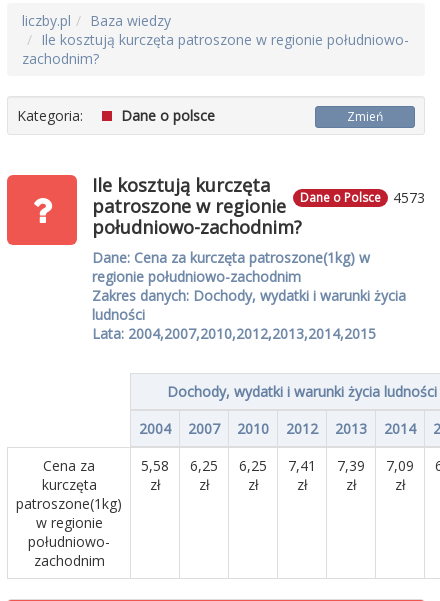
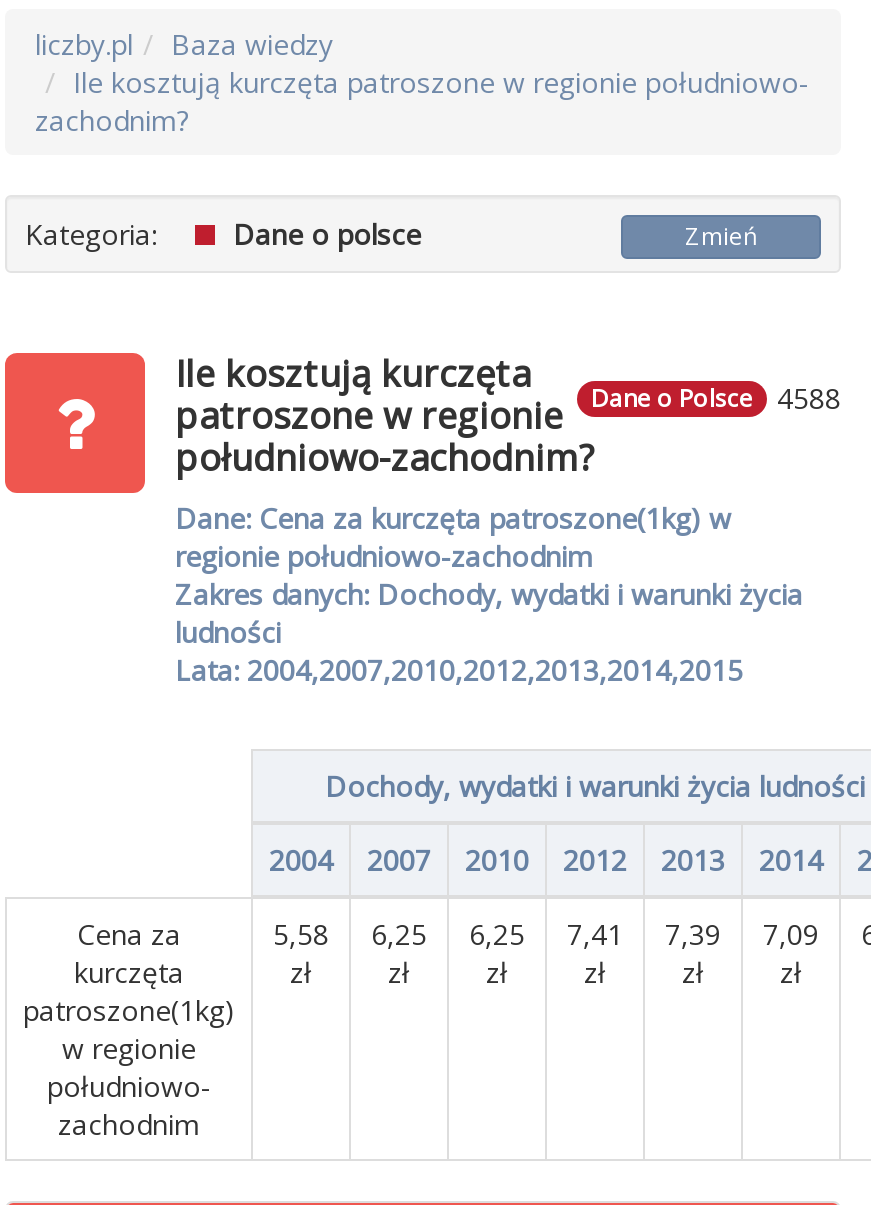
[92,188,425,218] patroszone w regionie Dane o Polsce 4573 -> [175,379,841,439] patroszone w regionie Dane o Polsce 4588

